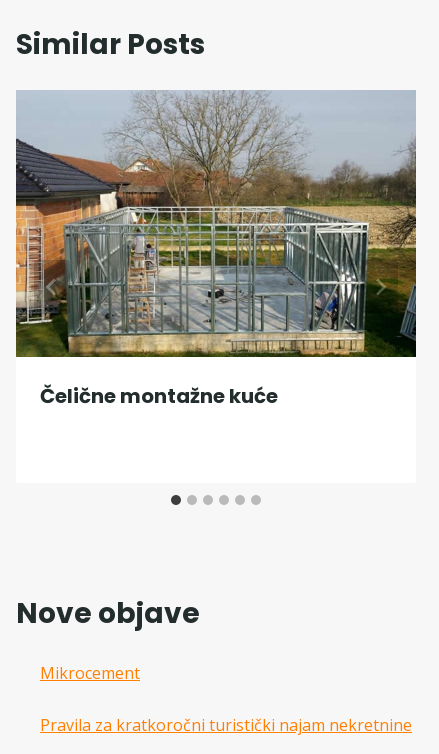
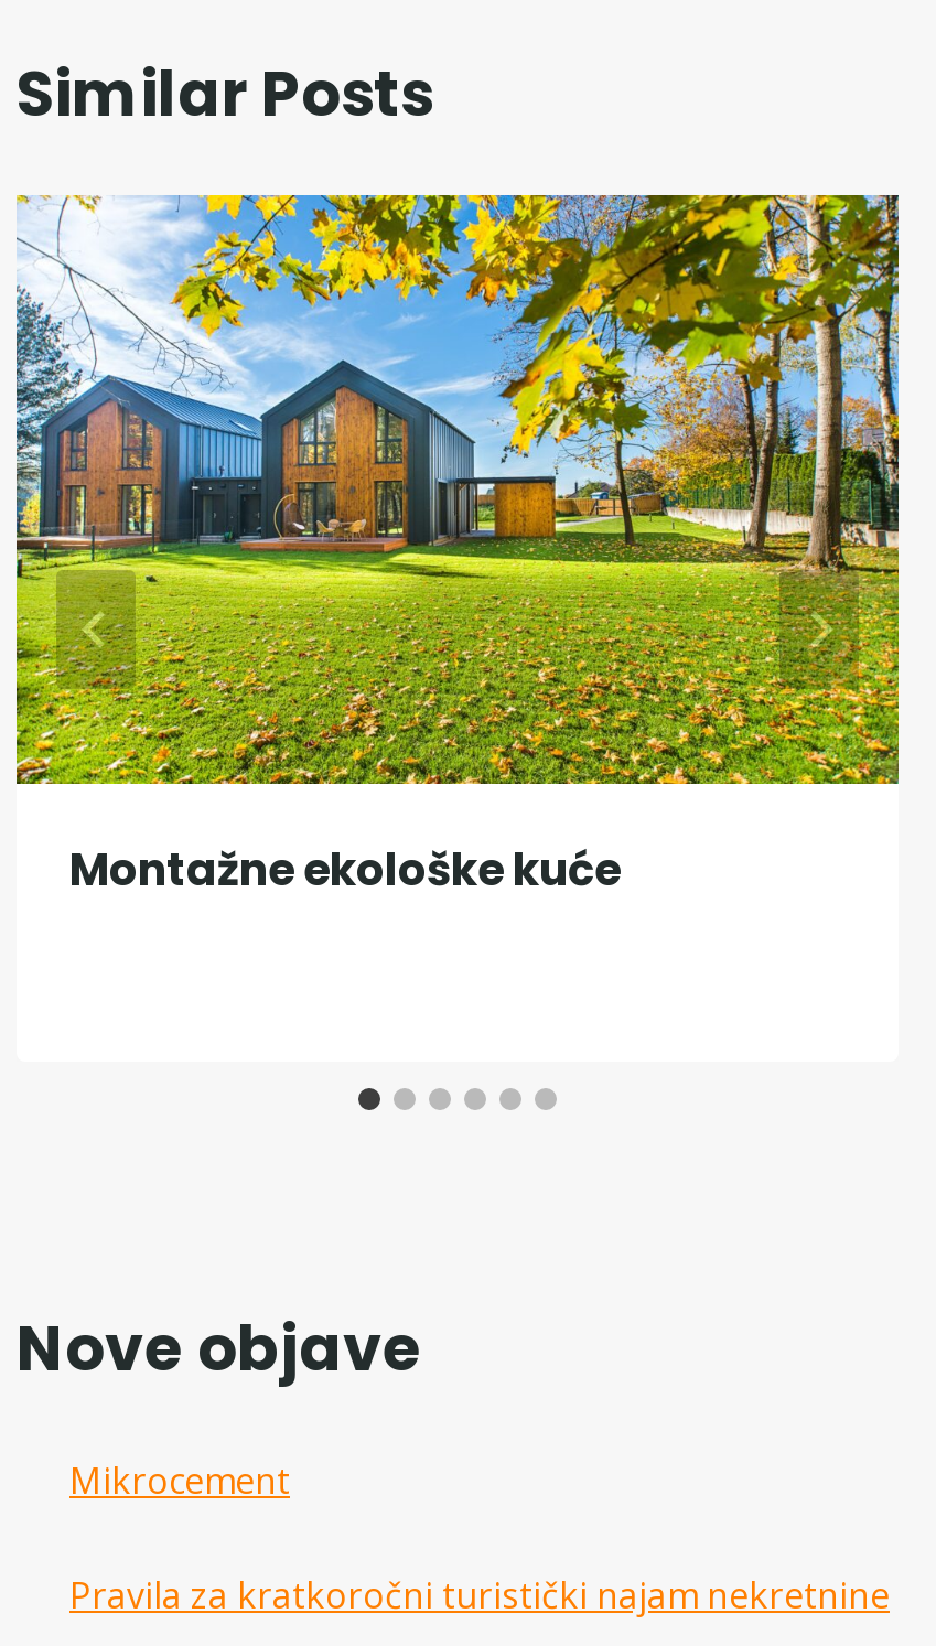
[15,90,417,410] [image] | Čelične montažne kuće -> [14,193,901,900] [image] | Montažne ekološke kuće

